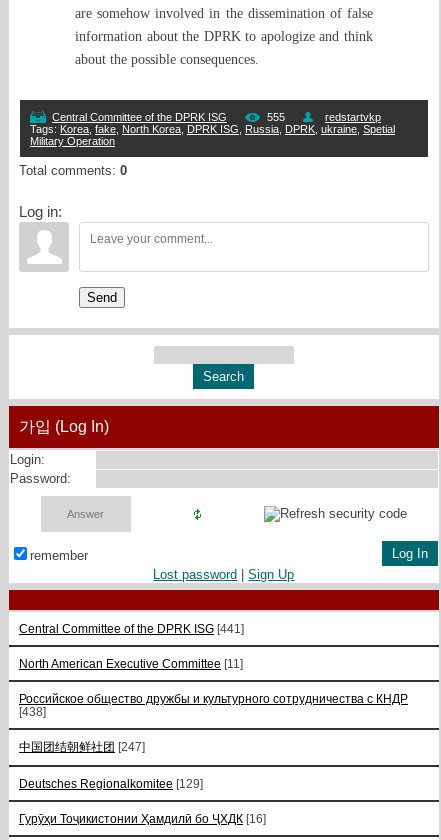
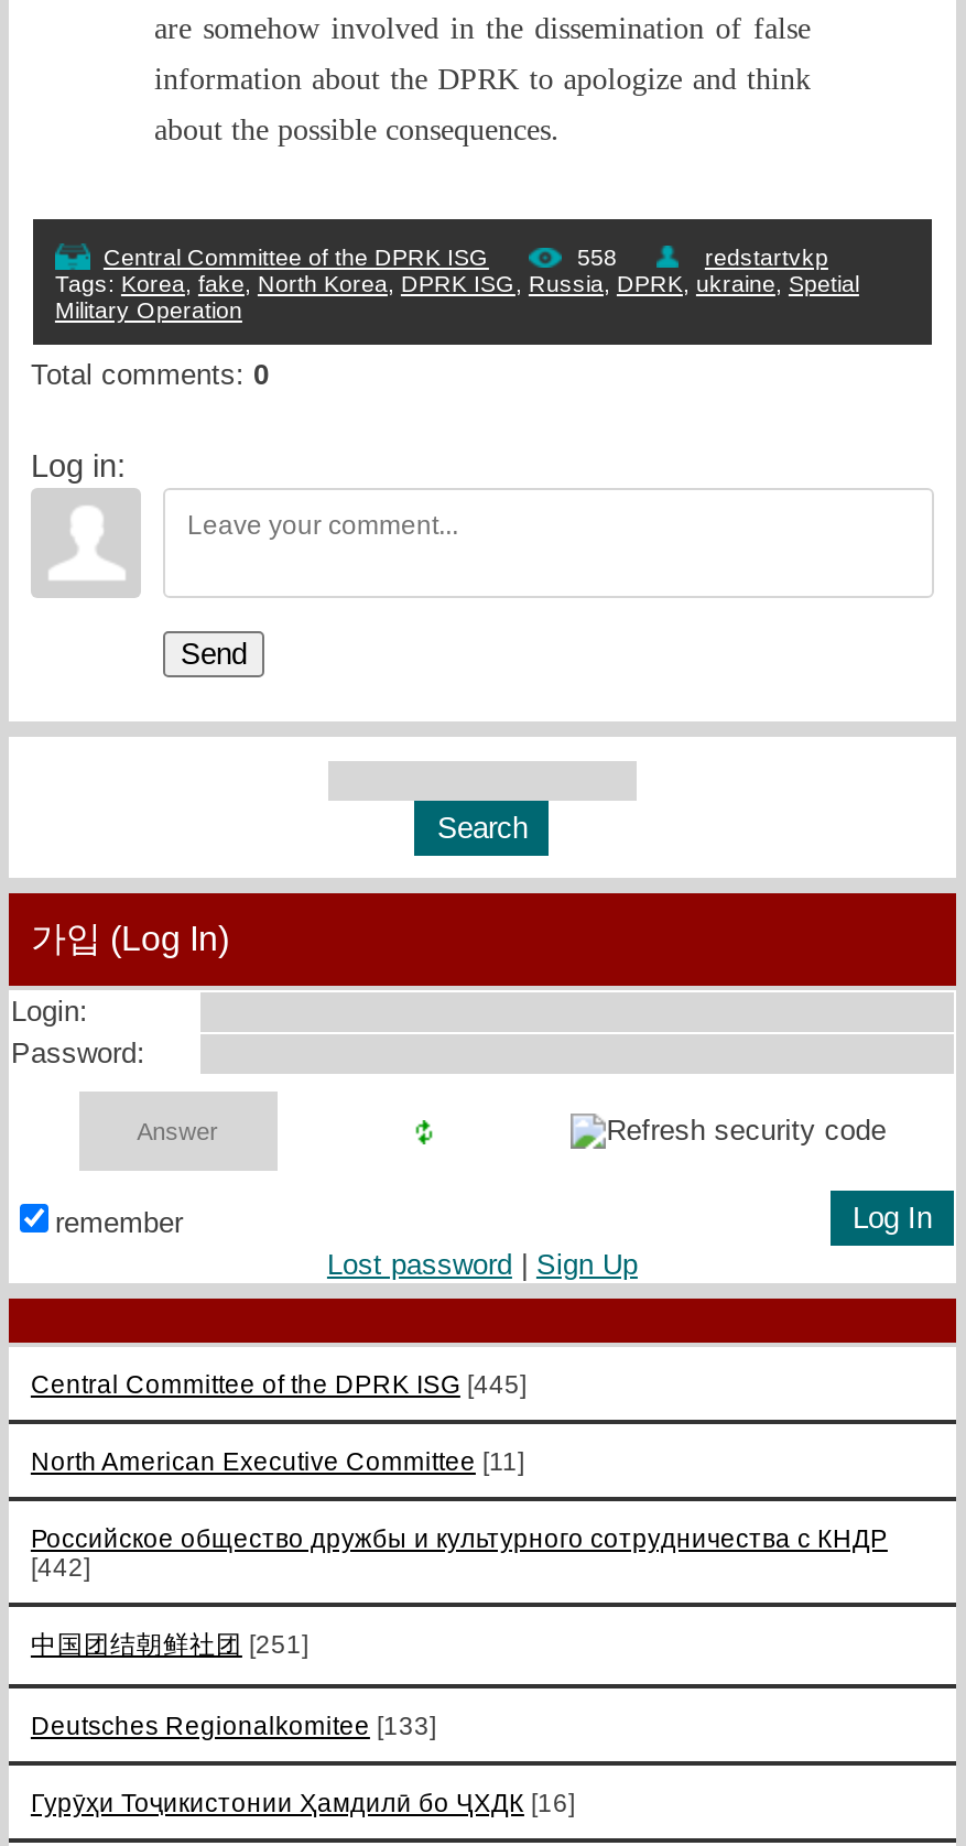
[267,111,285,123] 555 -> [577,244,617,270] 558
[19,622,244,635] Central Committee of the DPRK ISG [441] -> [31,1369,527,1398] Central Committee of the DPRK ISG [445]
[19,705,46,718] [438] -> [31,1552,90,1581] [442]
[19,740,145,753] 中国团结朝鲜社团 [247] -> [31,1629,308,1658] 中国团结朝鲜社团 [251]
[19,777,203,790] Deutsches Regionalkomitee [129] -> [31,1711,436,1739] Deutsches Regionalkomitee [133]

